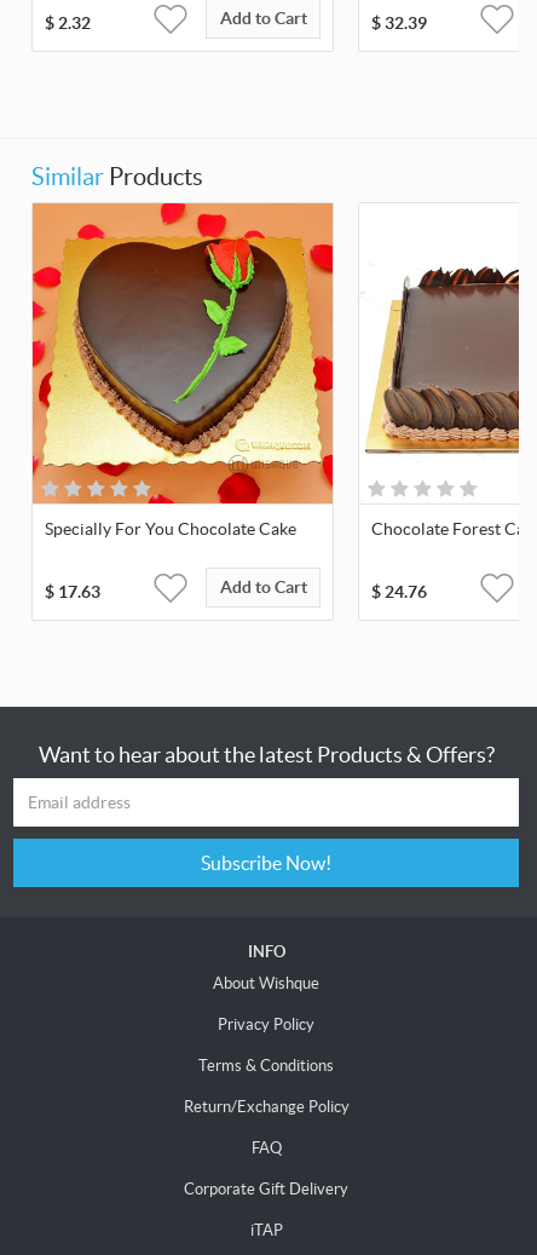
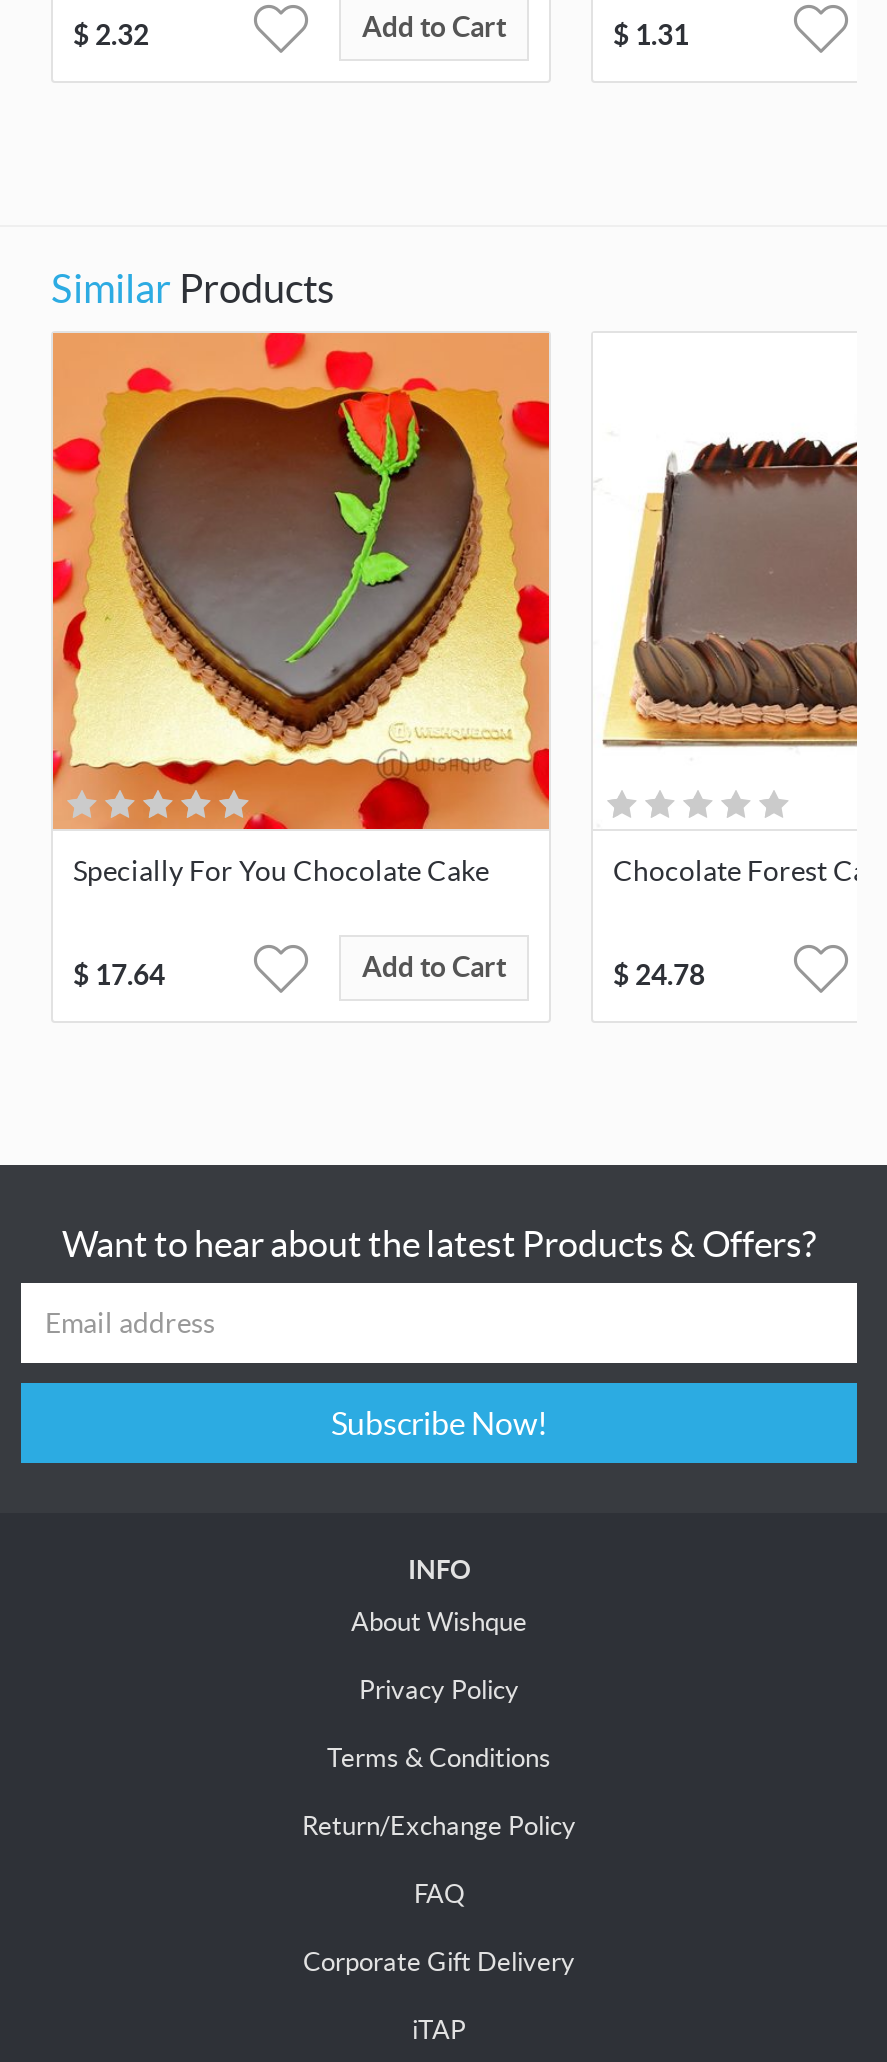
[371,14,427,33] $ 32.39 -> [613,20,689,52] $ 1.31
[45,582,100,602] $ 17.63 -> [73,960,165,992] $ 17.64
[371,582,427,602] $ 24.76 -> [613,960,705,992] $ 24.78

